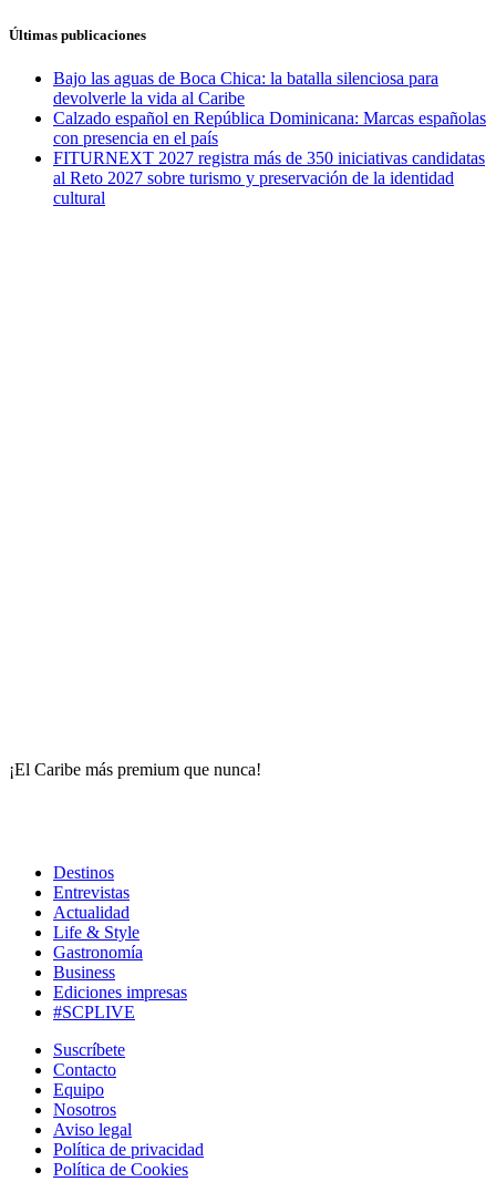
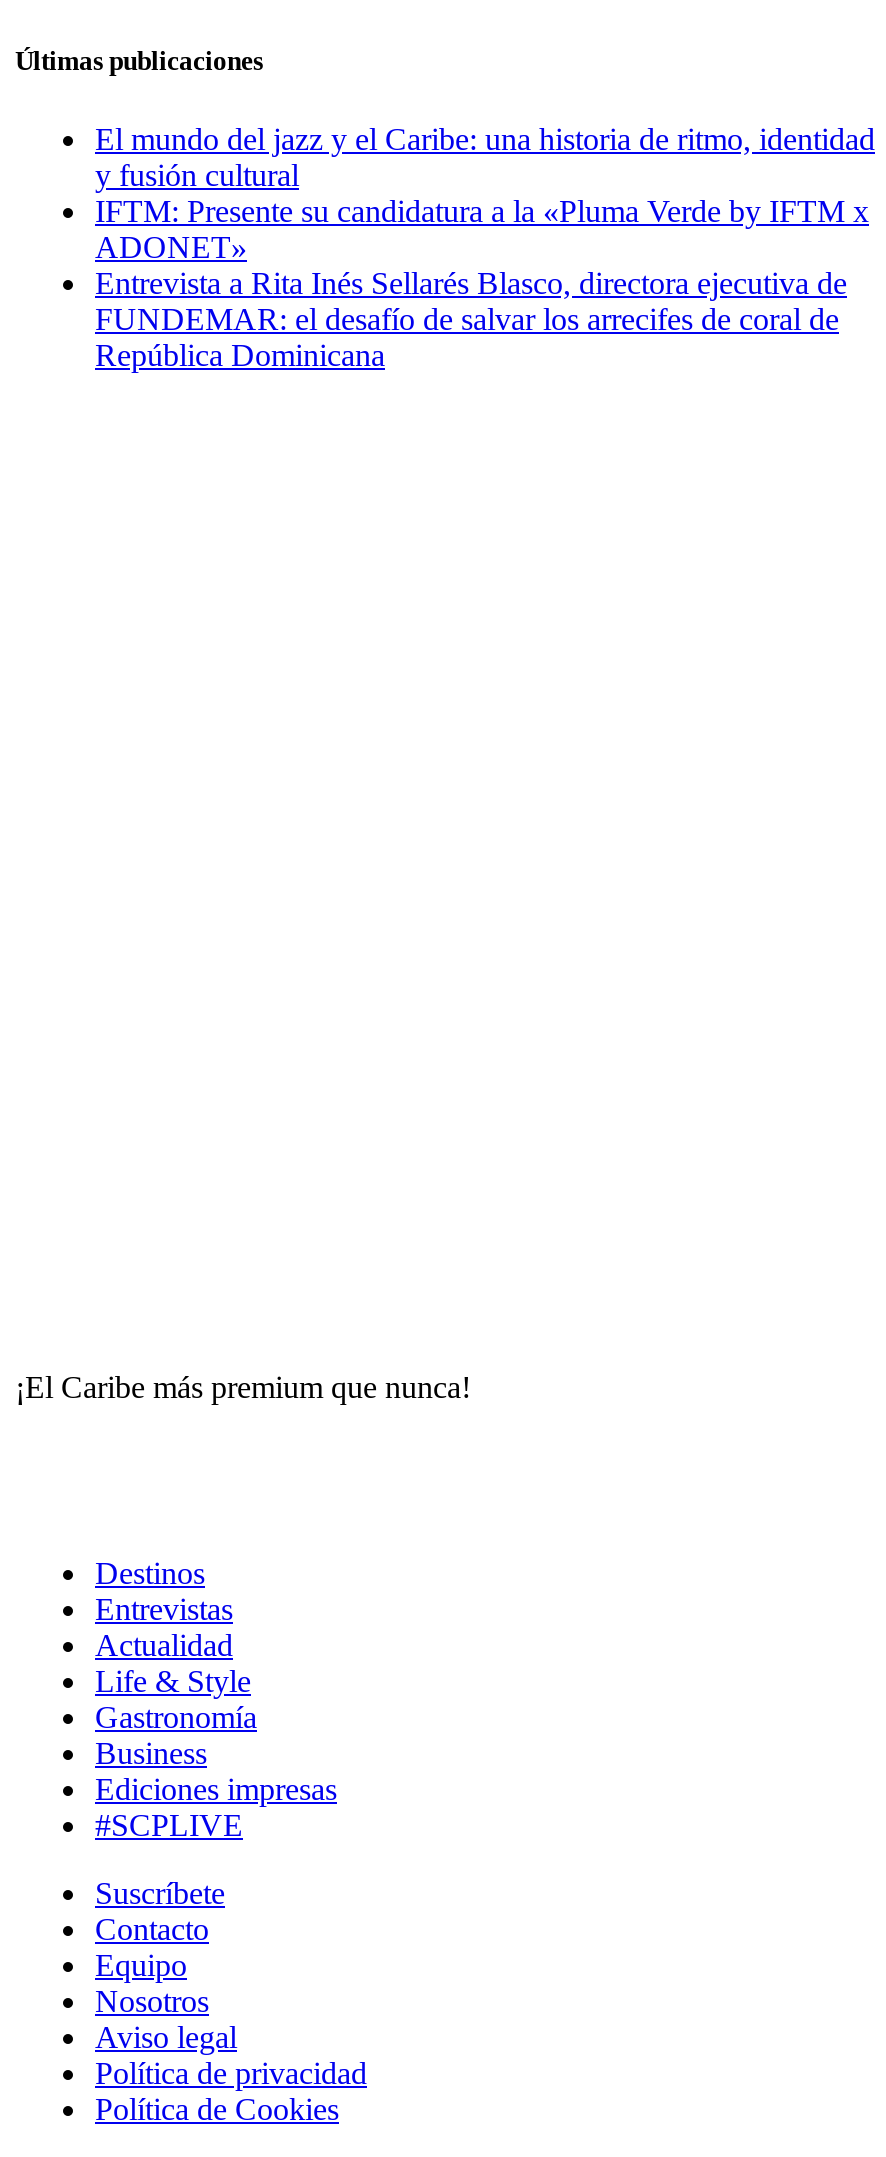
[53,69,486,207] Bajo las aguas de Boca Chica: la batalla silenciosa para | devolverle la vida al Caribe | Calzado español en República Dominicana: Marcas españolas | con presencia en el país | FITURNEXT 2027 registra más de 350 iniciativas candidatas | al Reto 2027 sobre turismo y preservación de la identidad | cultural -> [95,122,875,372] El mundo del jazz y el Caribe: una historia de ritmo, identidad | y fusión cultural | IFTM: Presente su candidatura a la «Pluma Verde by IFTM x | ADONET» | Entrevista a Rita Inés Sellarés Blasco, directora ejecutiva de | FUNDEMAR: el desafío de salvar los arrecifes de coral de | República Dominicana

